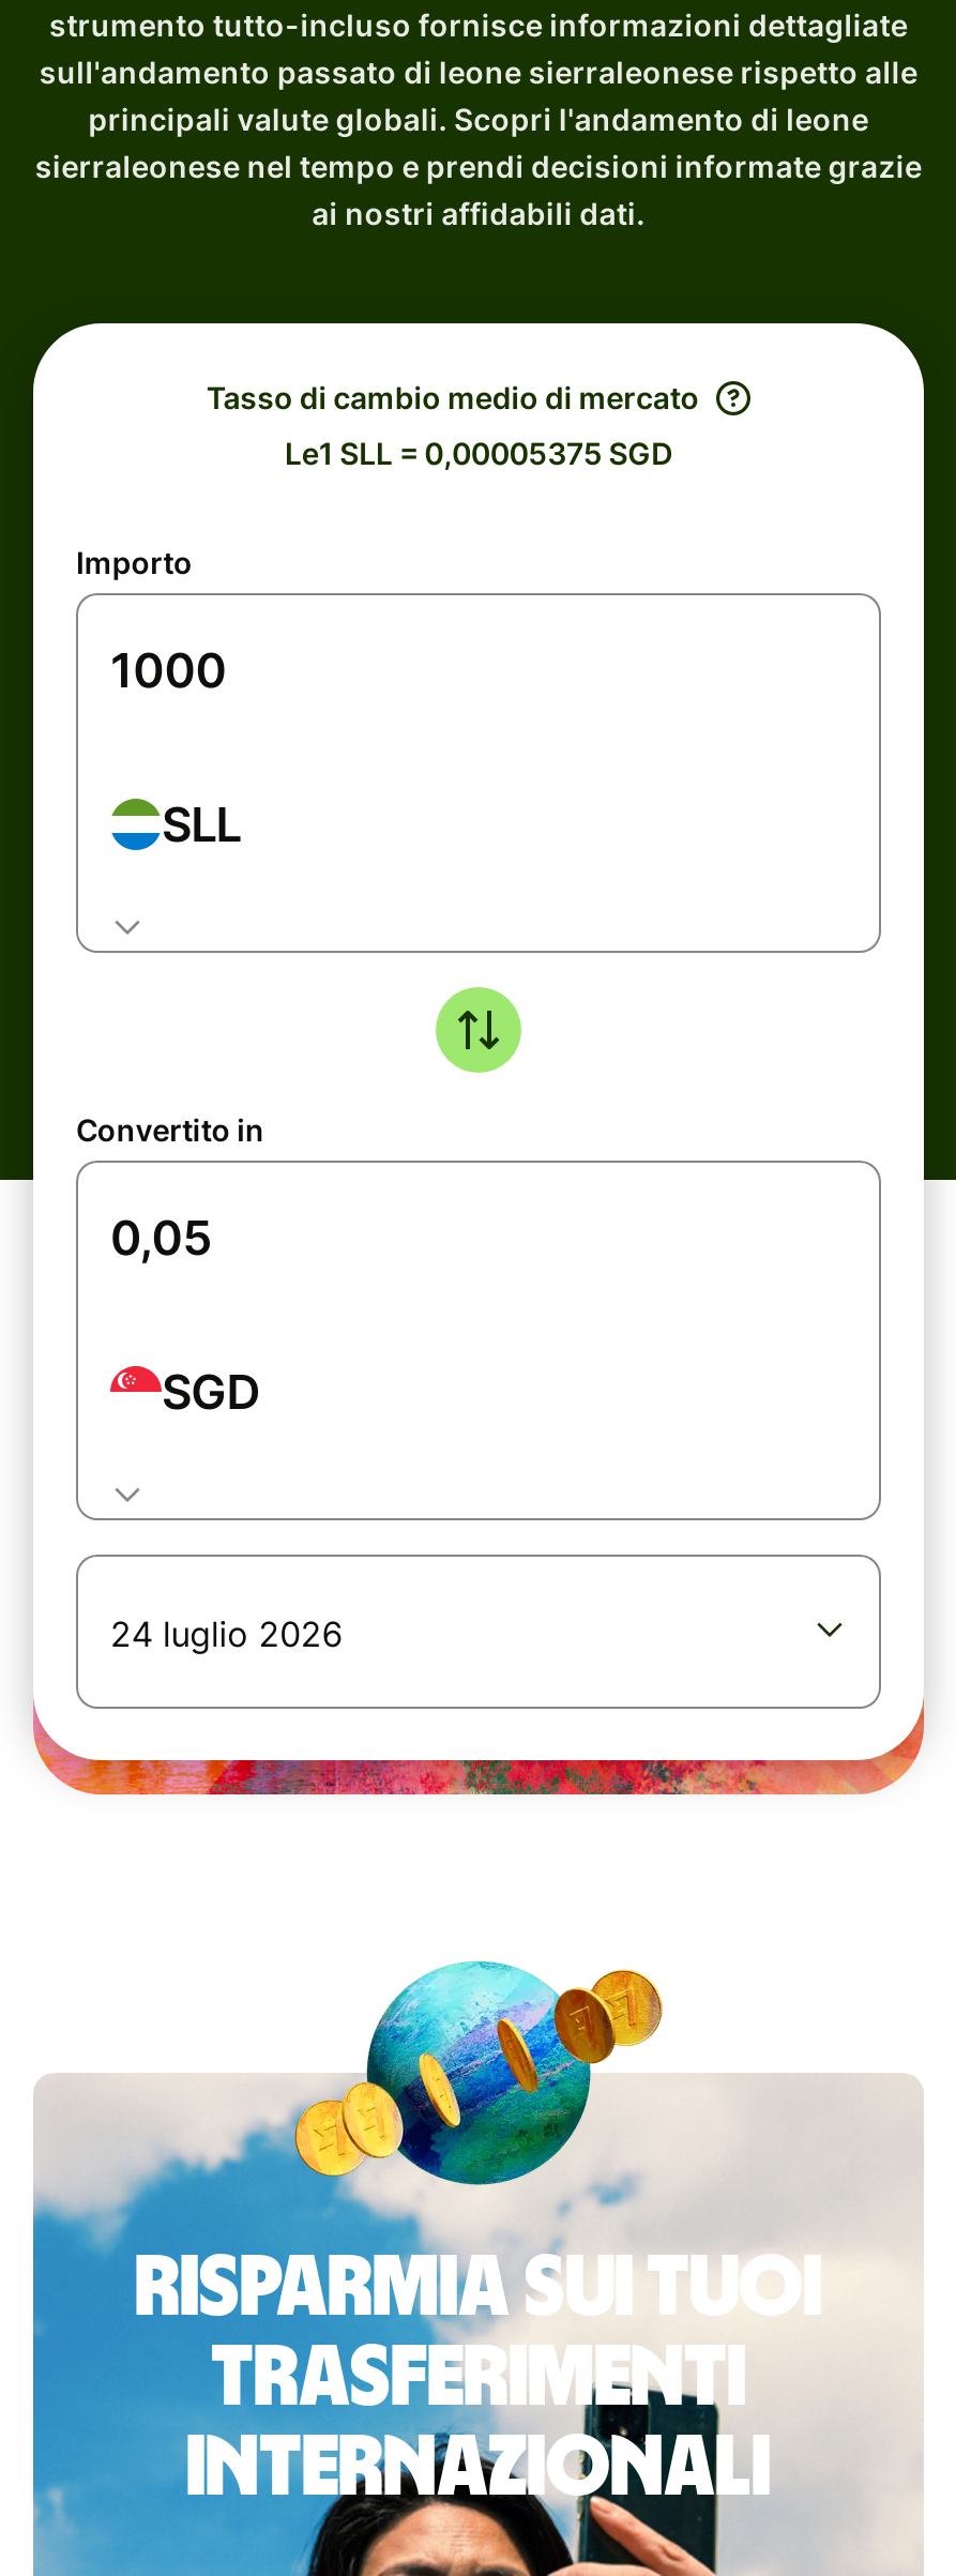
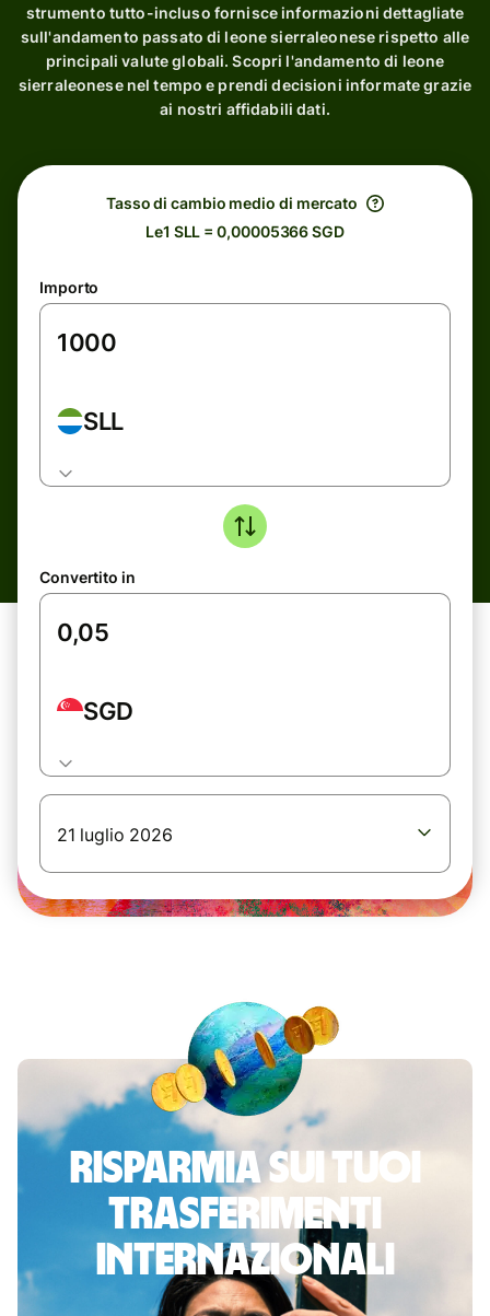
[285,435,672,471] Le1 SLL = 0,00005375 SGD -> [145,222,345,241] Le1 SLL = 0,00005366 SGD
[110,1612,343,1655] 24 luglio 2026 -> [57,824,172,846] 21 luglio 2026

